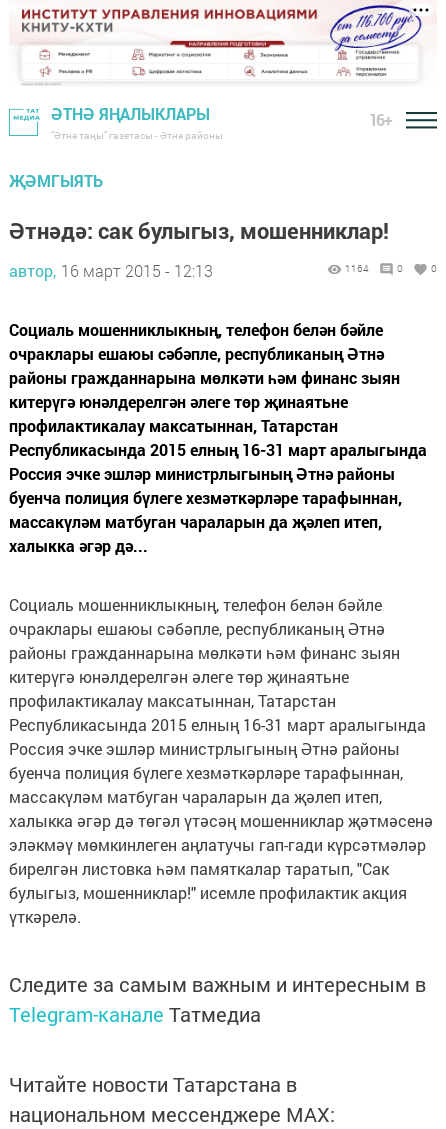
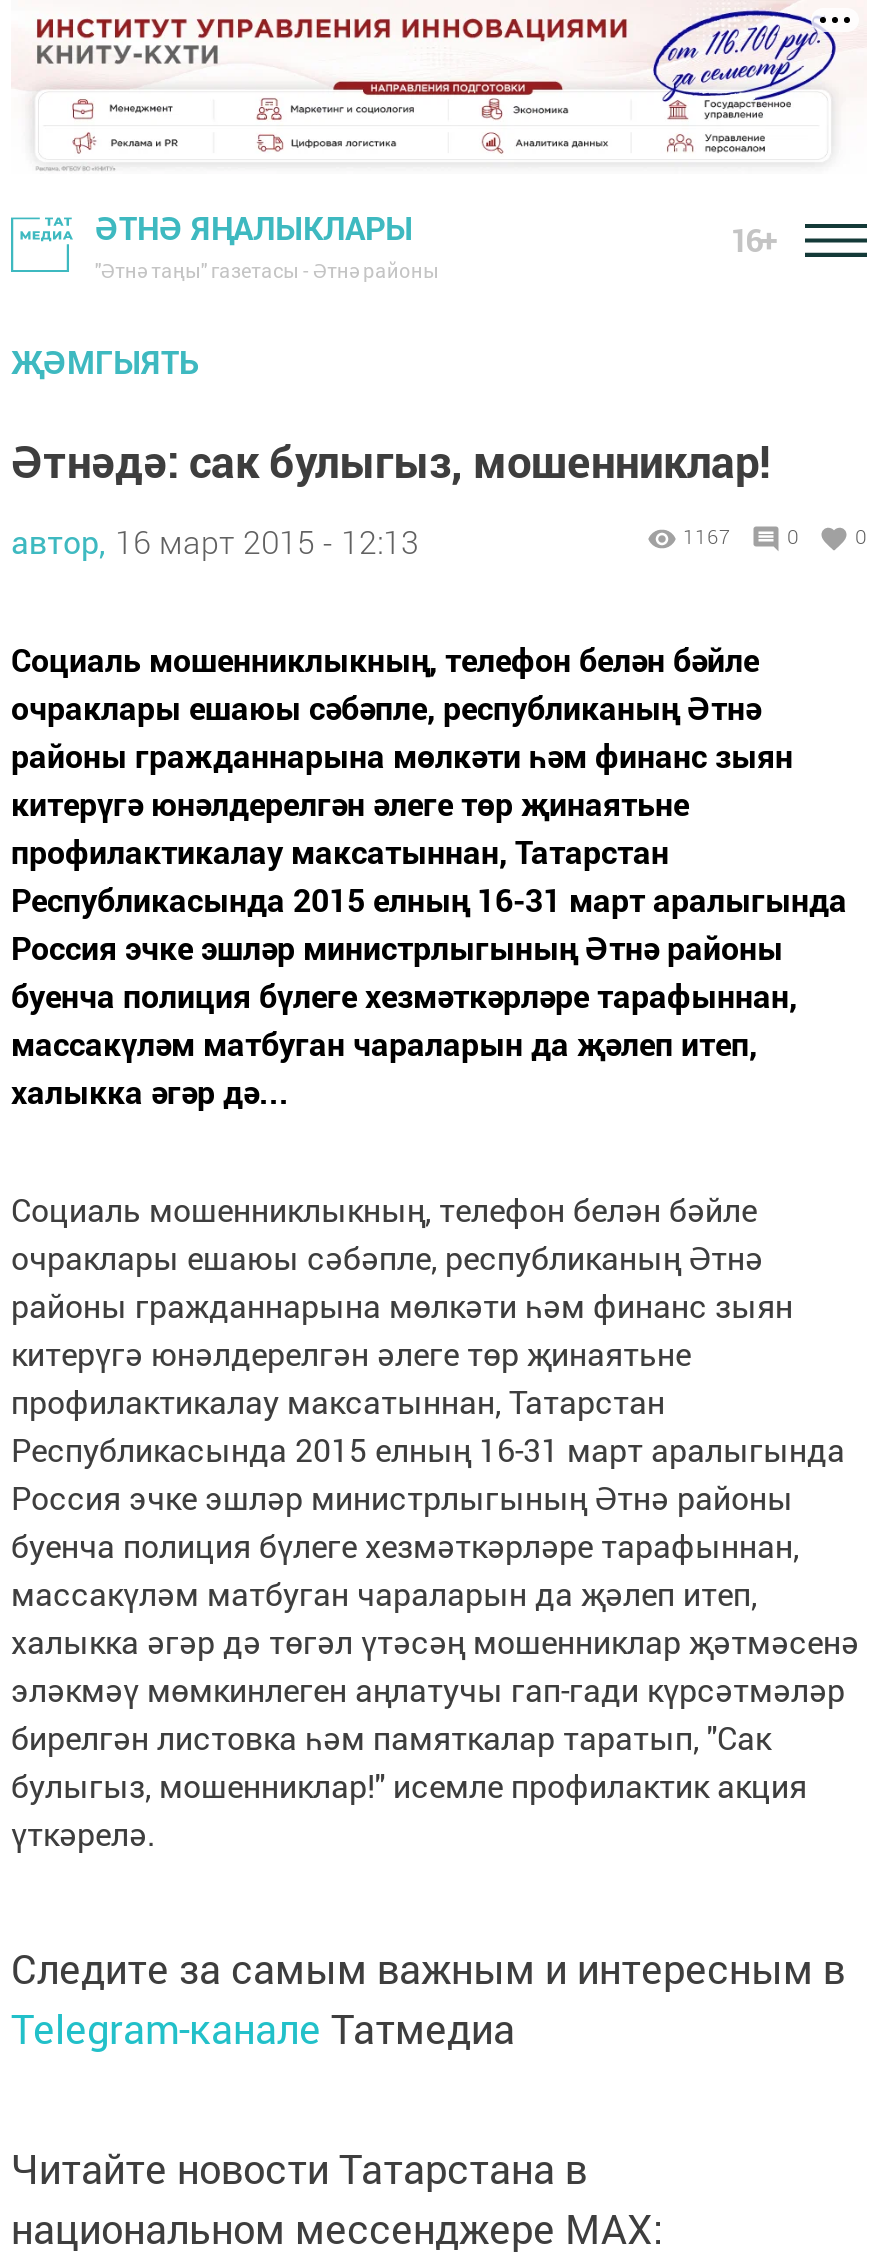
[345,262,369,275] 1164 -> [683,525,731,551] 1167

